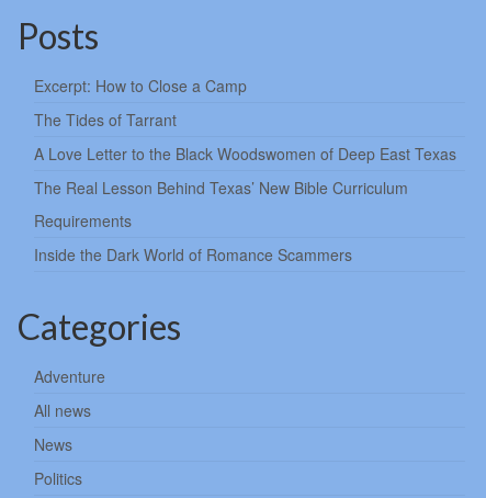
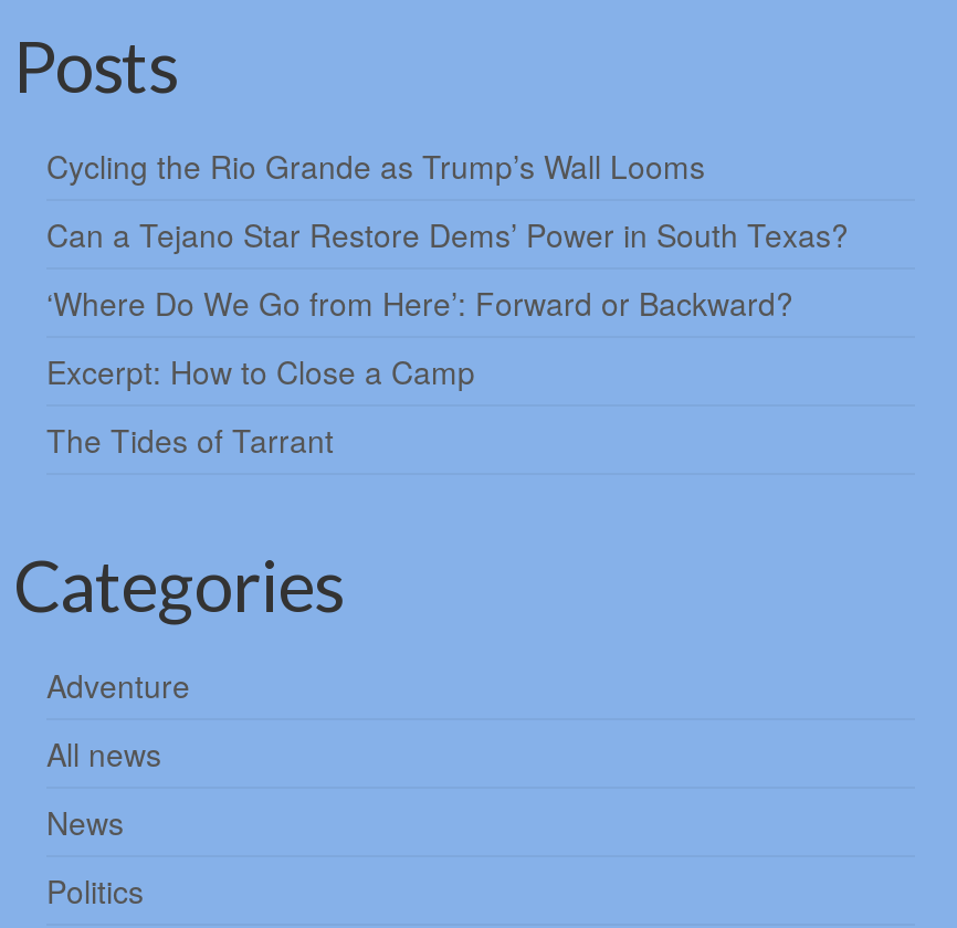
none -> [46,143,858,324] Cycling the Rio Grande as Trump’s Wall Looms | Can a Tejano Star Restore Dems’ Power in South Texas? | ‘Where Do We Go from Here’: Forward or Backward?
moved [34,75,247,131] -> [46,349,475,461]: Excerpt: How to Close a Camp | The Tides of Tarrant
[34,143,456,266] A Love Letter to the Black Woodswomen of Deep East Texas | The Real Lesson Behind Texas’ New Bible Curriculum | Requirements | Inside the Dark World of Romance Scammers -> none

